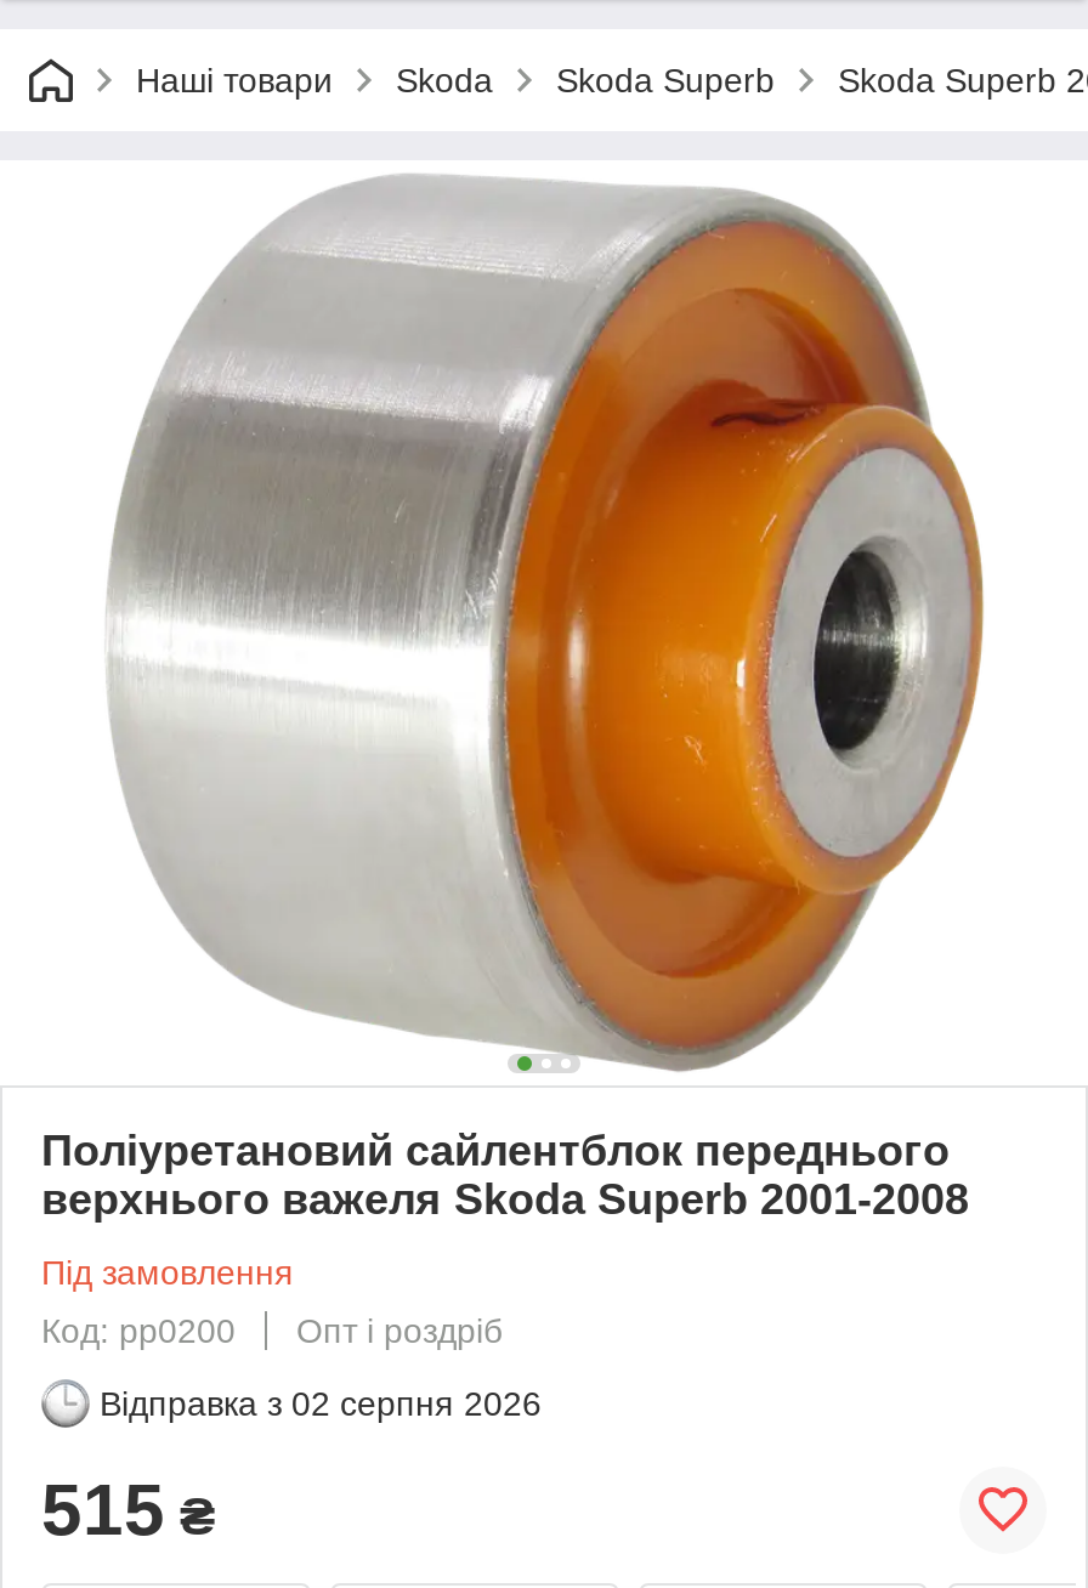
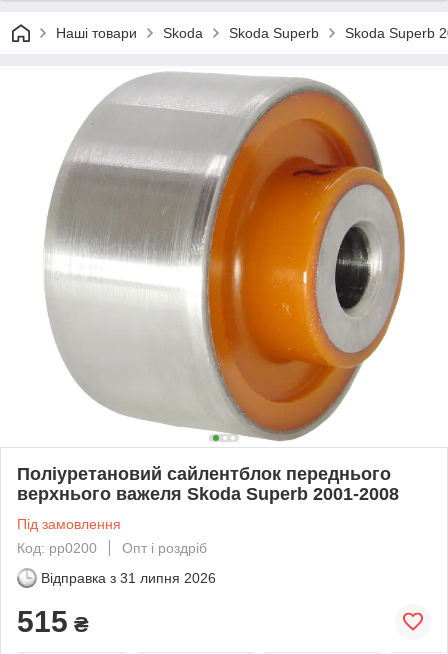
[100,1384,542,1422] Відправка з 02 серпня 2026 -> [41,570,216,586] Відправка з 31 липня 2026

